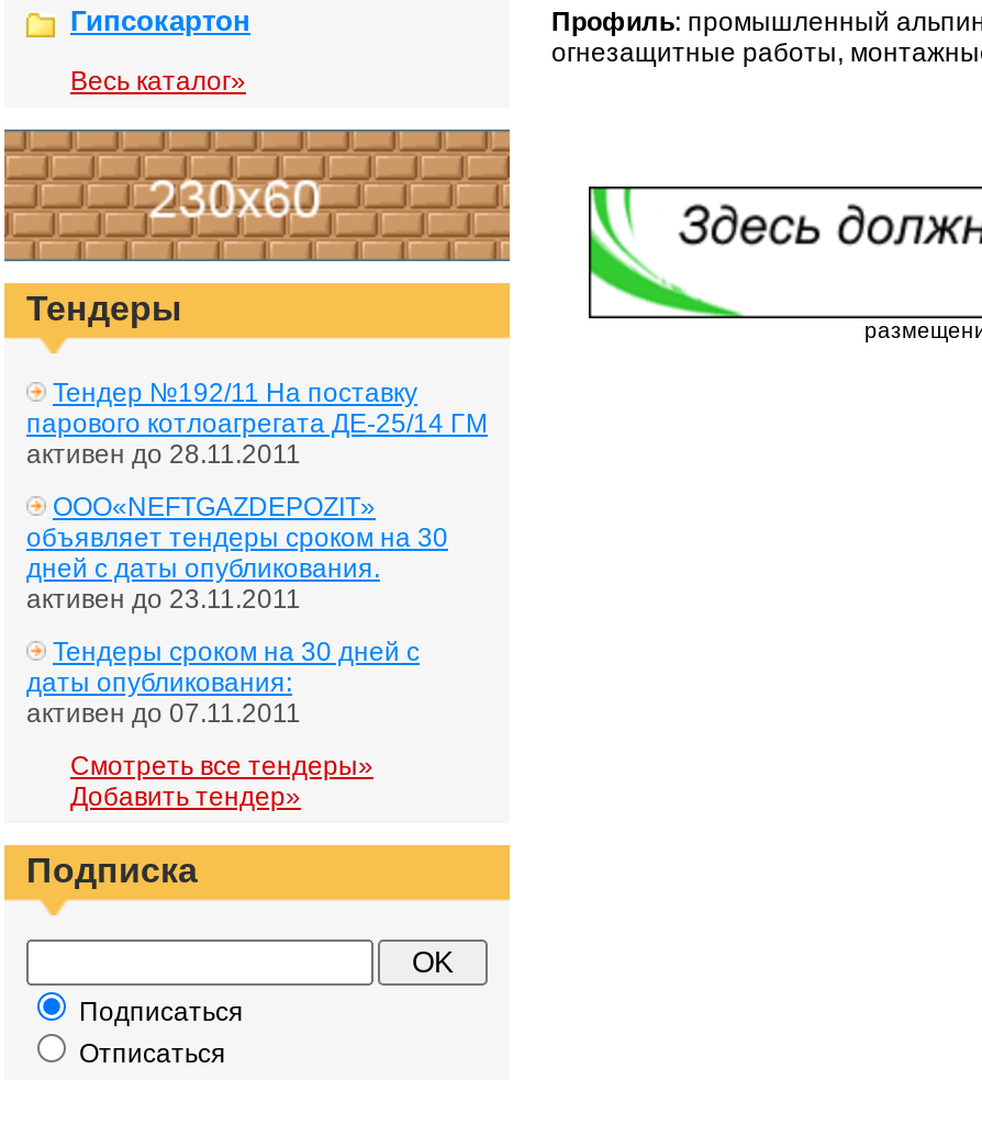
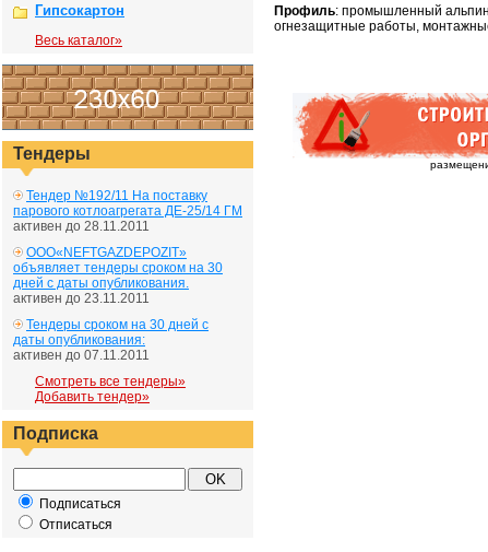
[587,184,975,320] [image] -> [293,92,485,158] [image]

